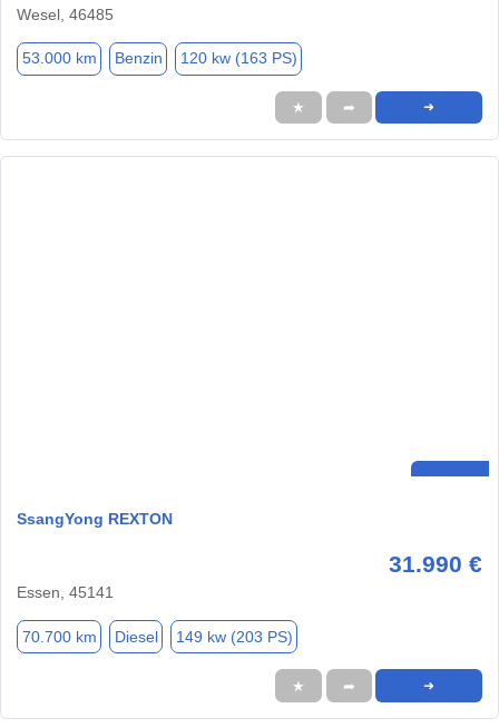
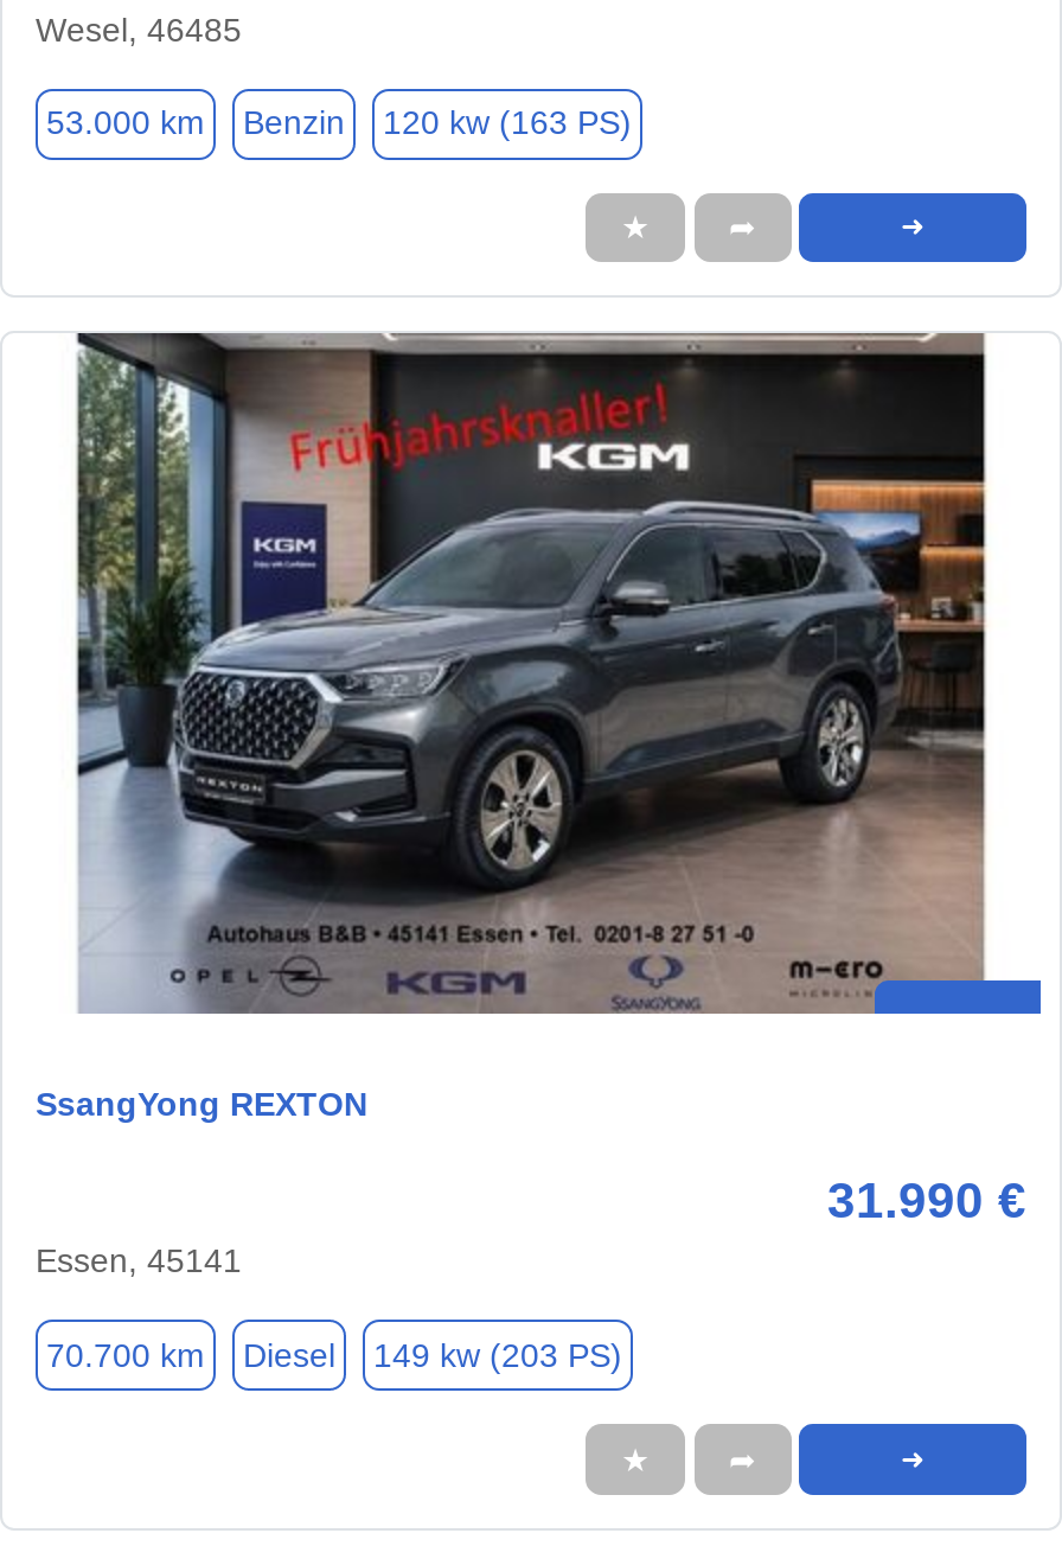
none -> [73,331,989,1016] [image]

